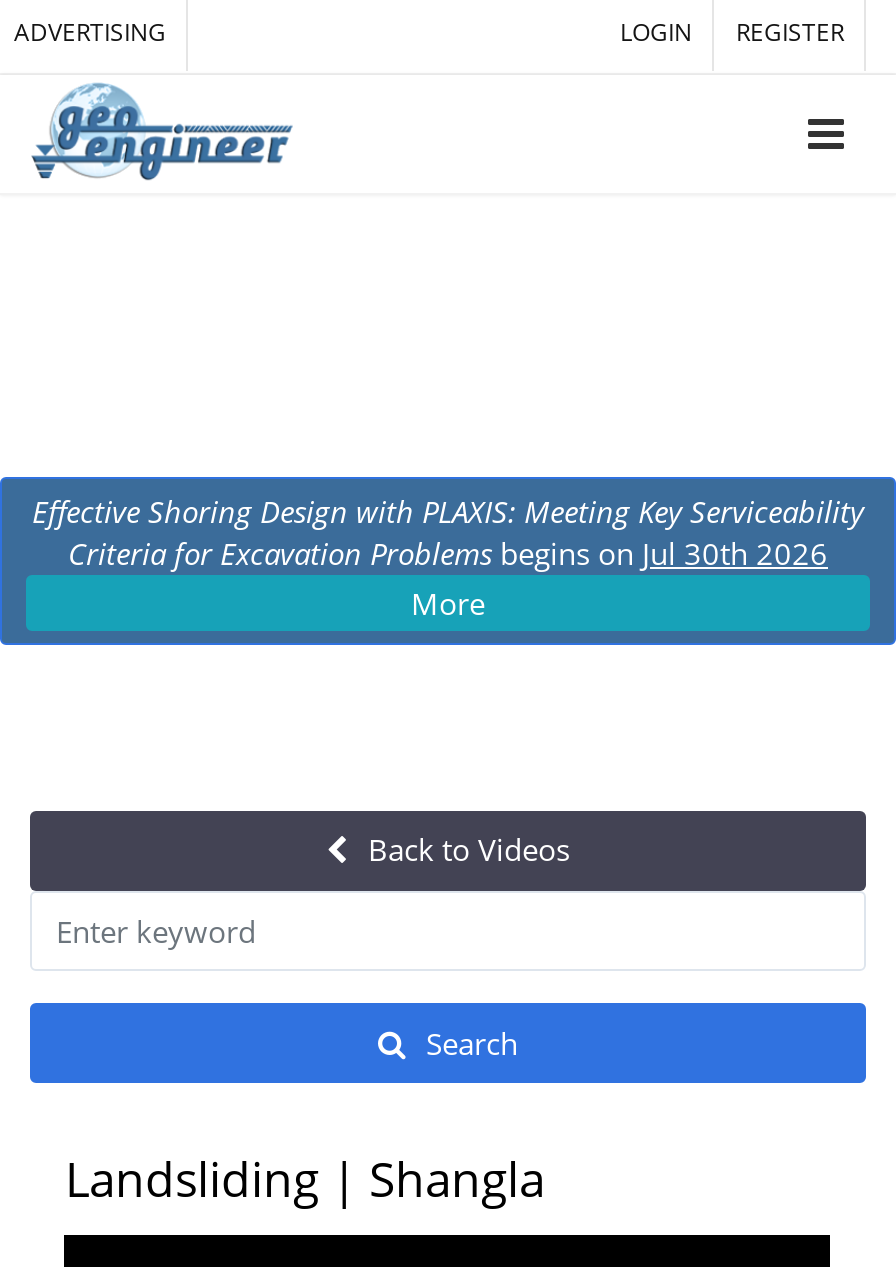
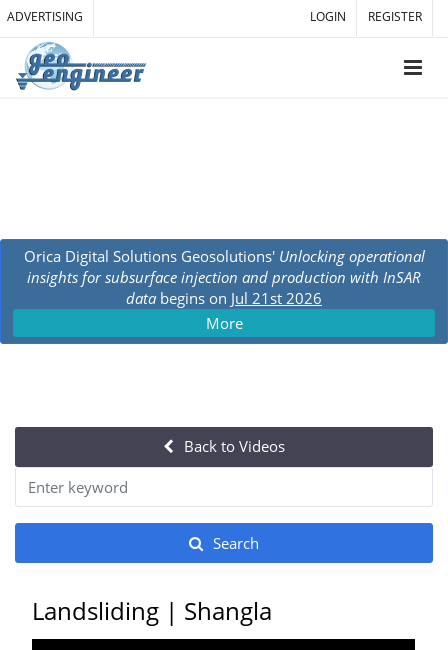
[32,491,864,573] Effective Shoring Design with PLAXIS: Meeting Key Serviceability | Criteria for Excavation Problems begins on Jul 30th 2026 -> [23,246,424,308] Orica Digital Solutions Geosolutions' Unlocking operational | insights for subsurface injection and production with InSAR | data begins on Jul 21st 2026

